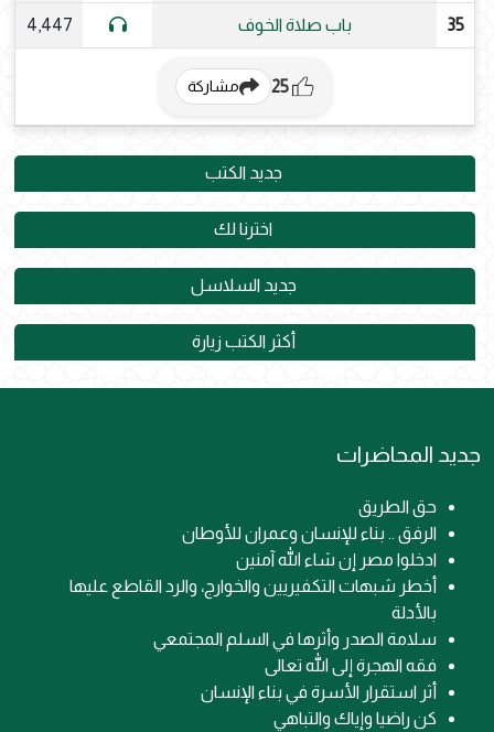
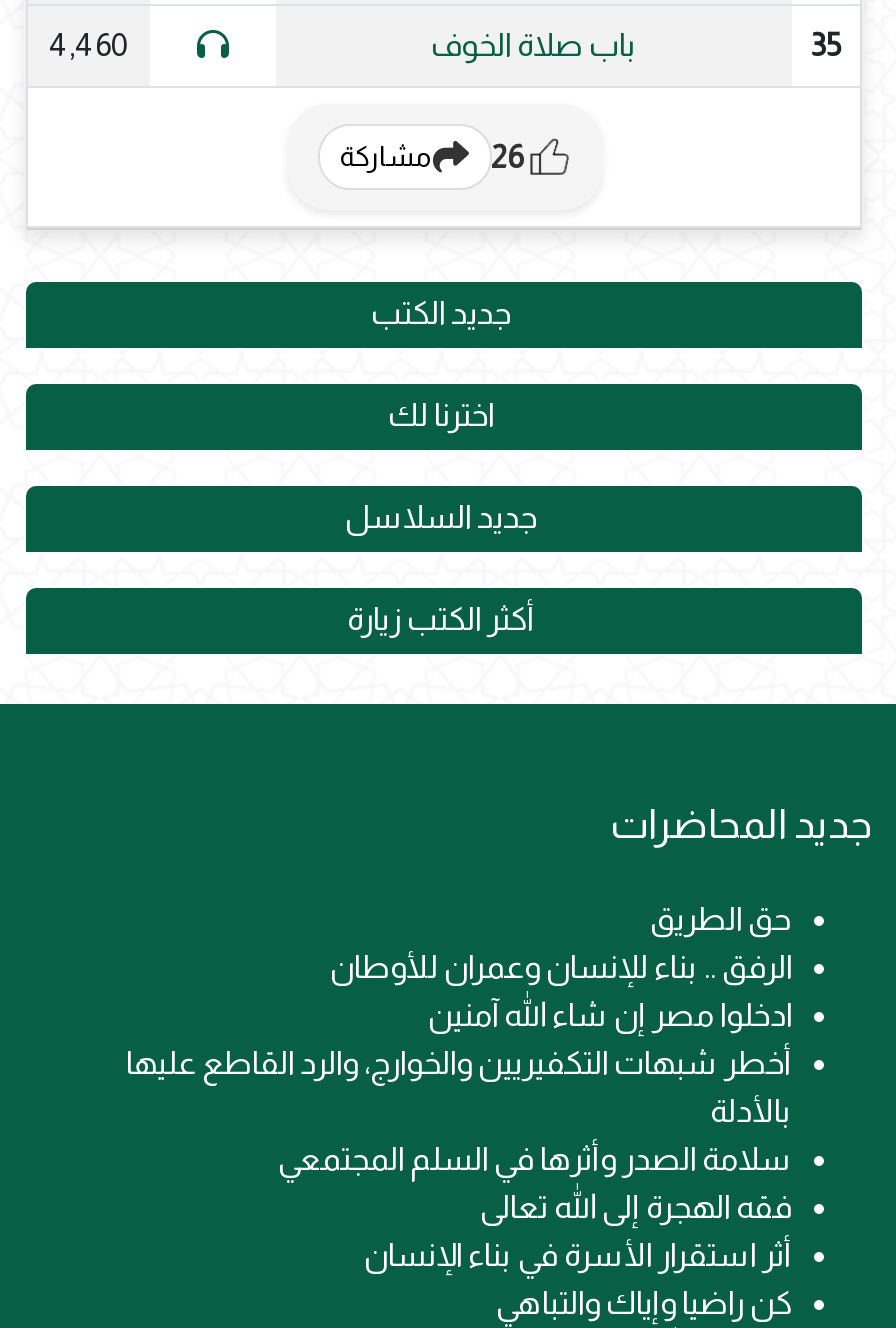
[26,15,72,34] 4,447 -> [49,28,129,62] 4,460
[187,77,288,95] 25 مشاركة -> [339,139,523,173] 26 مشاركة

